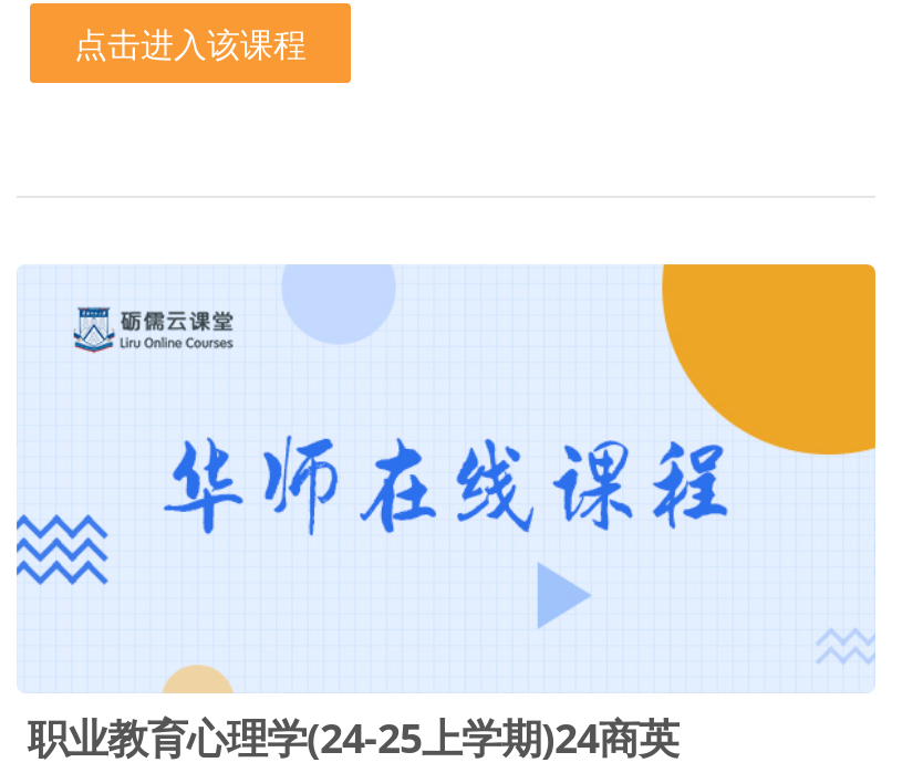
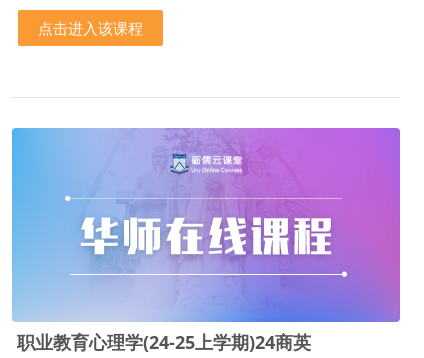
[17,262,878,693] [image] -> [11,127,401,323] [image]

